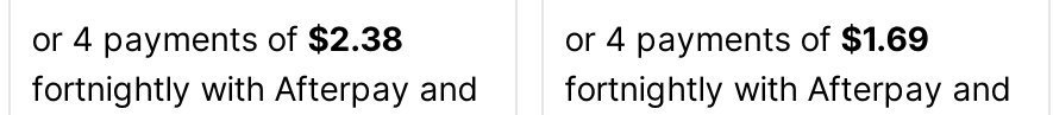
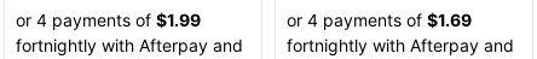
[32,18,403,59] or 4 payments of $2.38 -> [15,10,201,30] or 4 payments of $1.99

